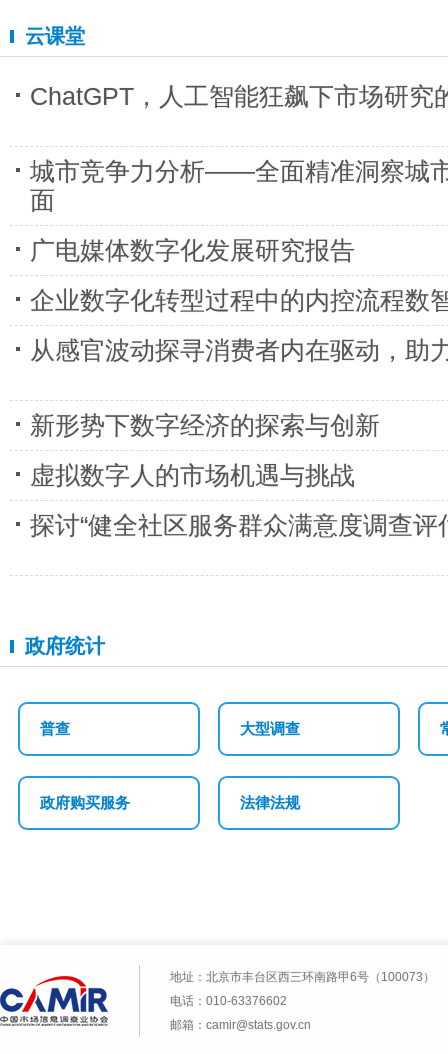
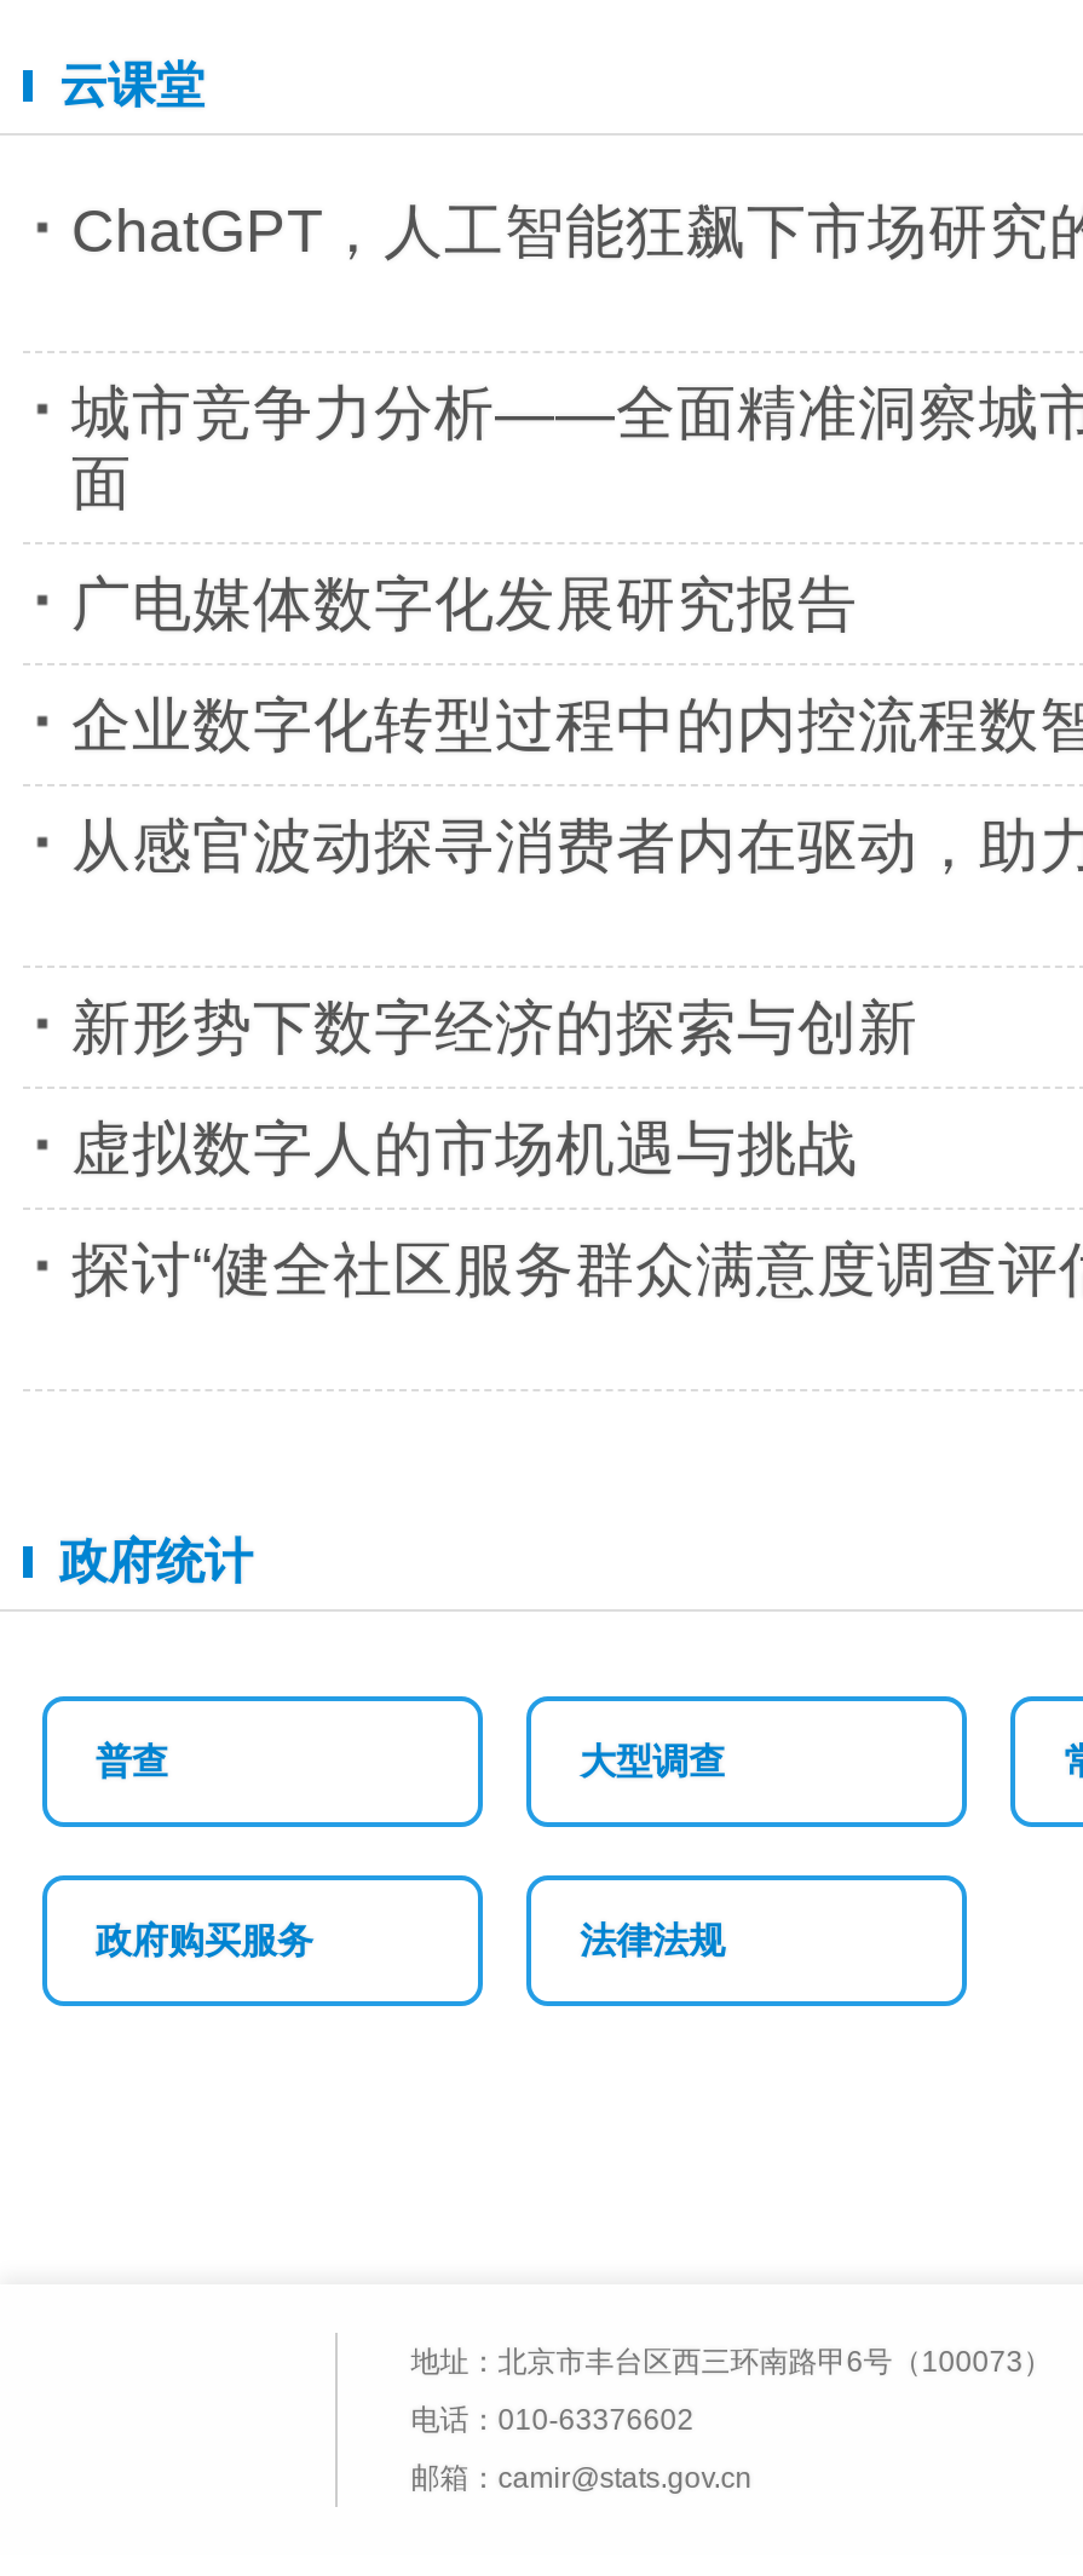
[3,975,109,1027] [image] -> none

